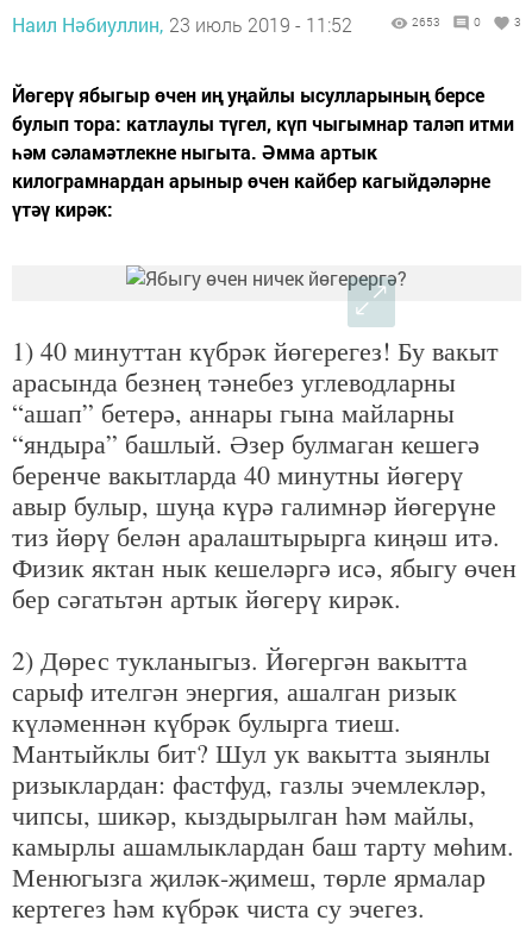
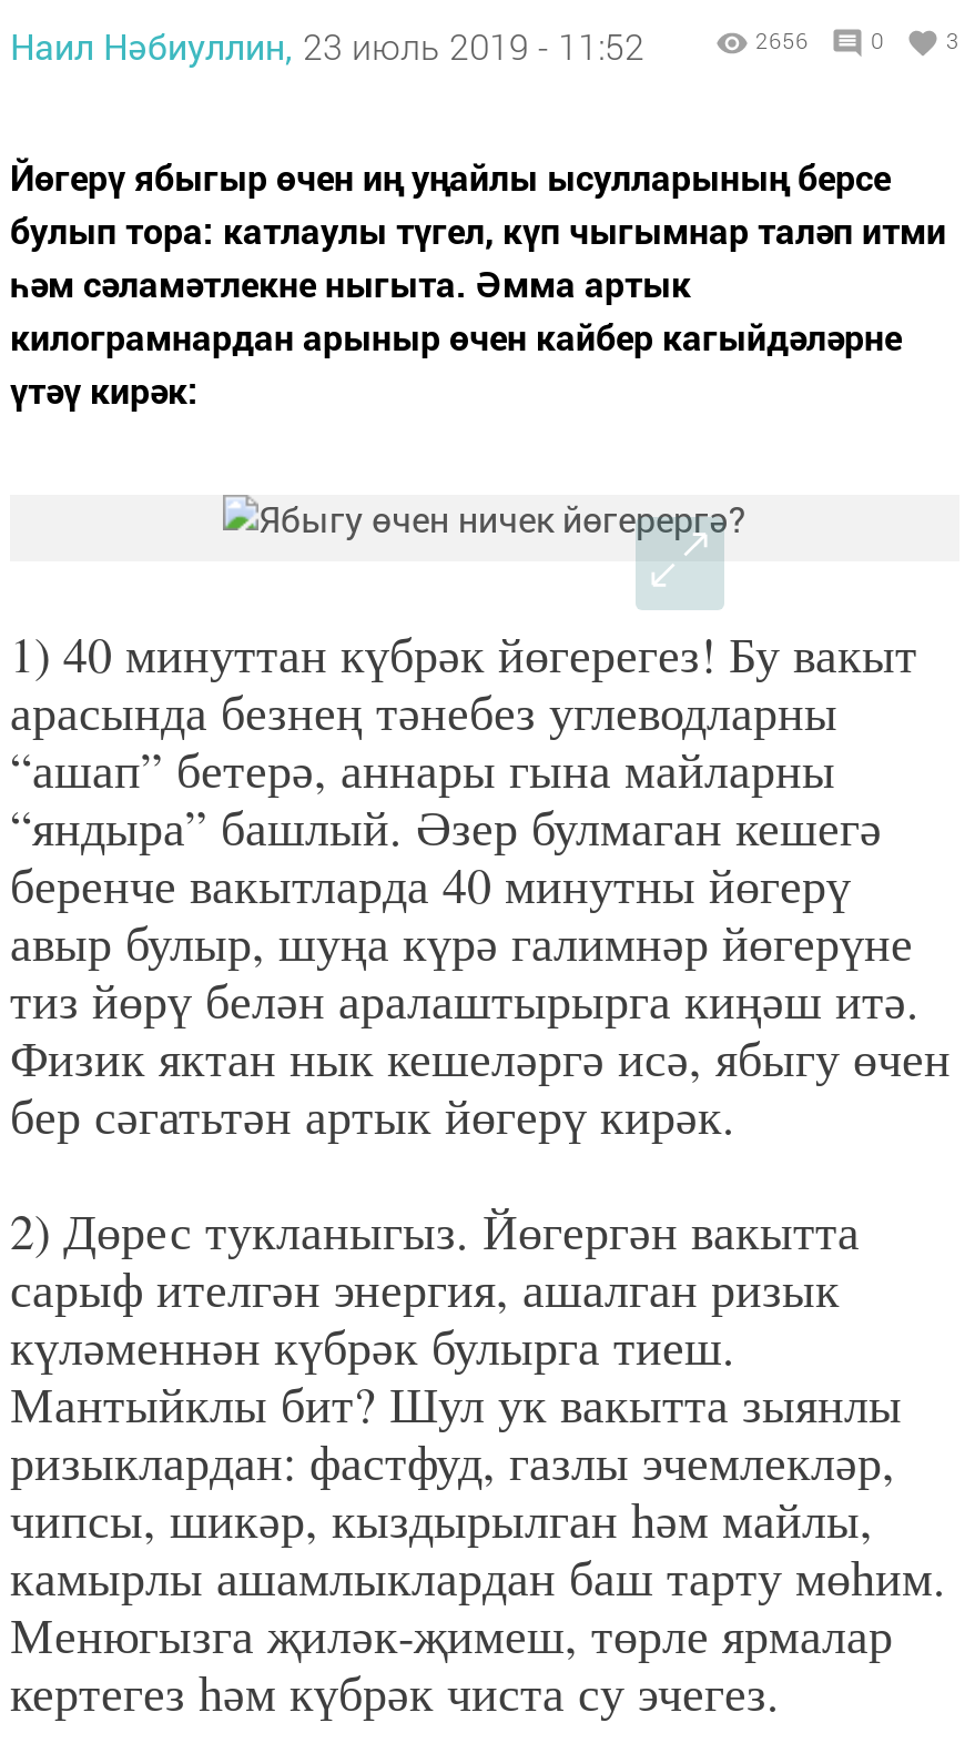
[412,14,440,30] 2653 -> [755,27,809,55] 2656

